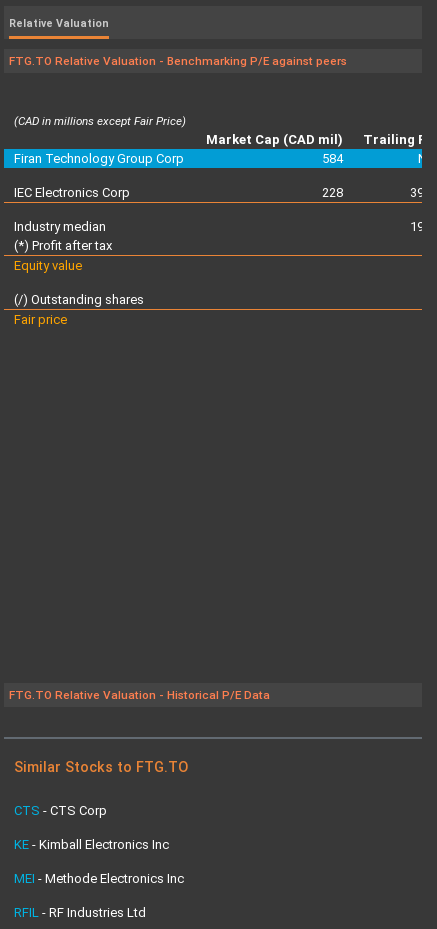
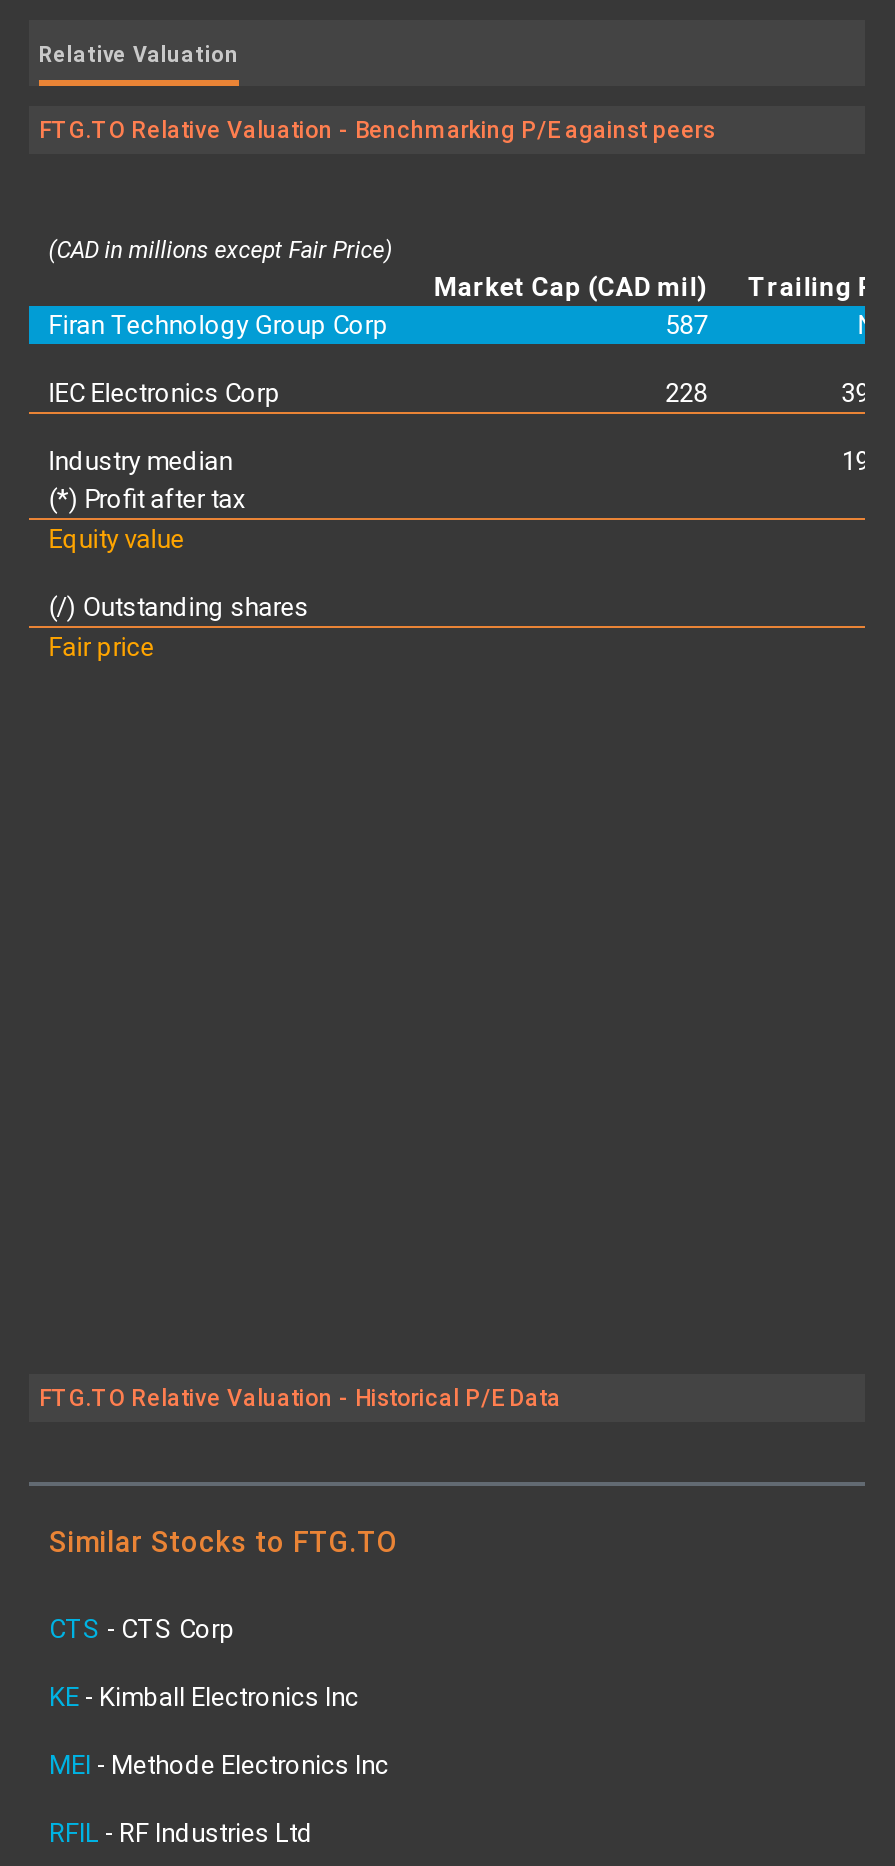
[322,151,343,166] 584 -> [665,310,707,340] 587

